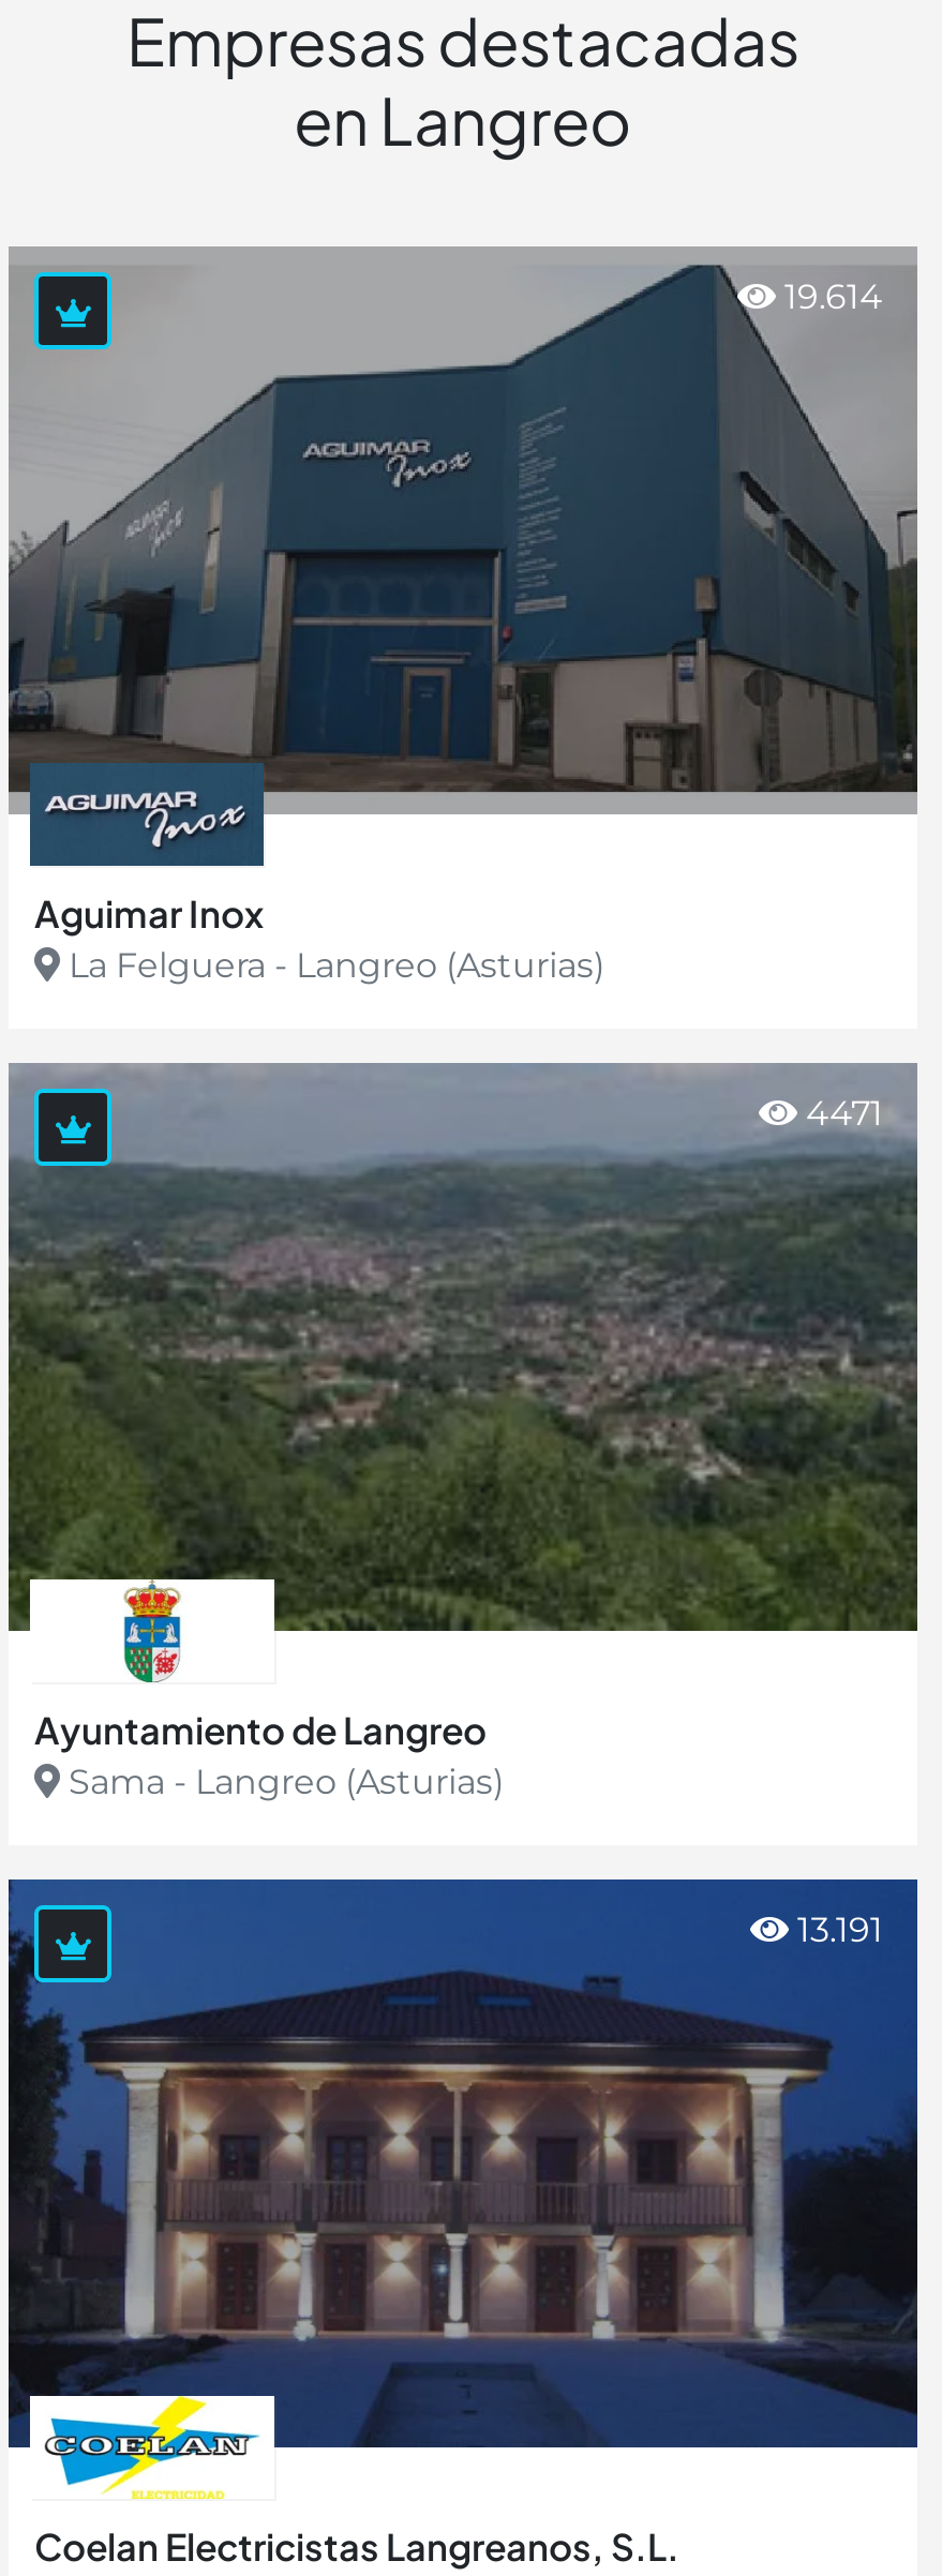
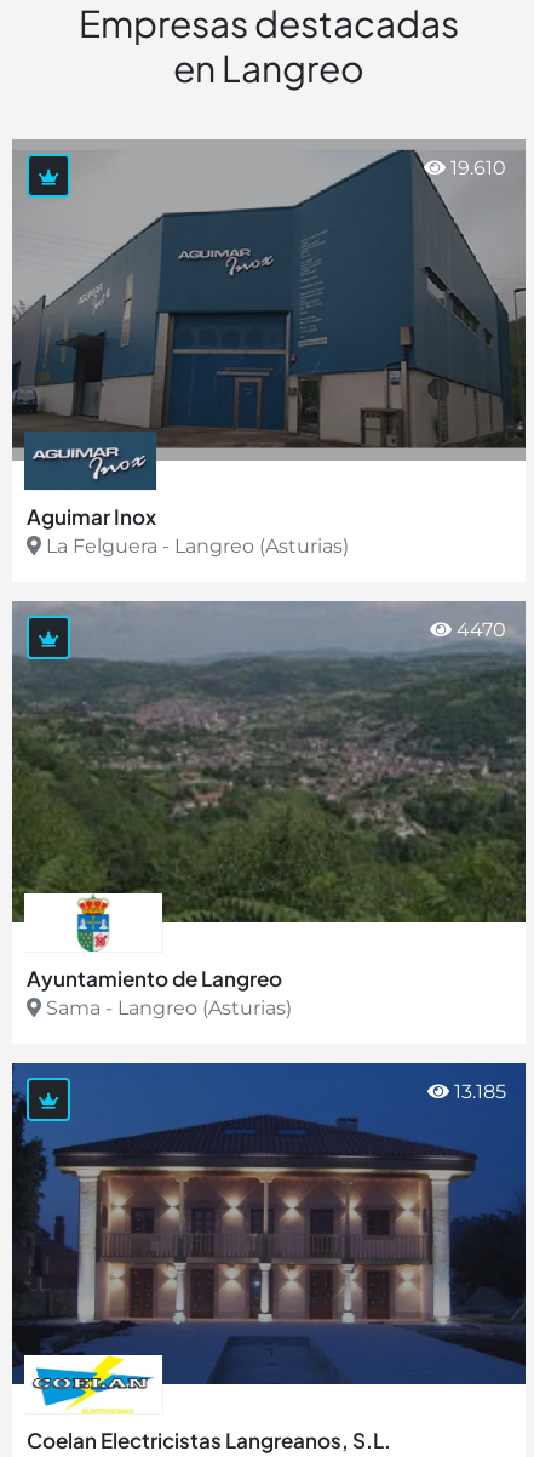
[776,276,883,317] 19.614 -> [446,156,506,179] 19.610
[797,1093,883,1134] 4471 -> [452,618,506,641] 4470
[789,1909,883,1950] 13.191 -> [449,1080,506,1103] 13.185

